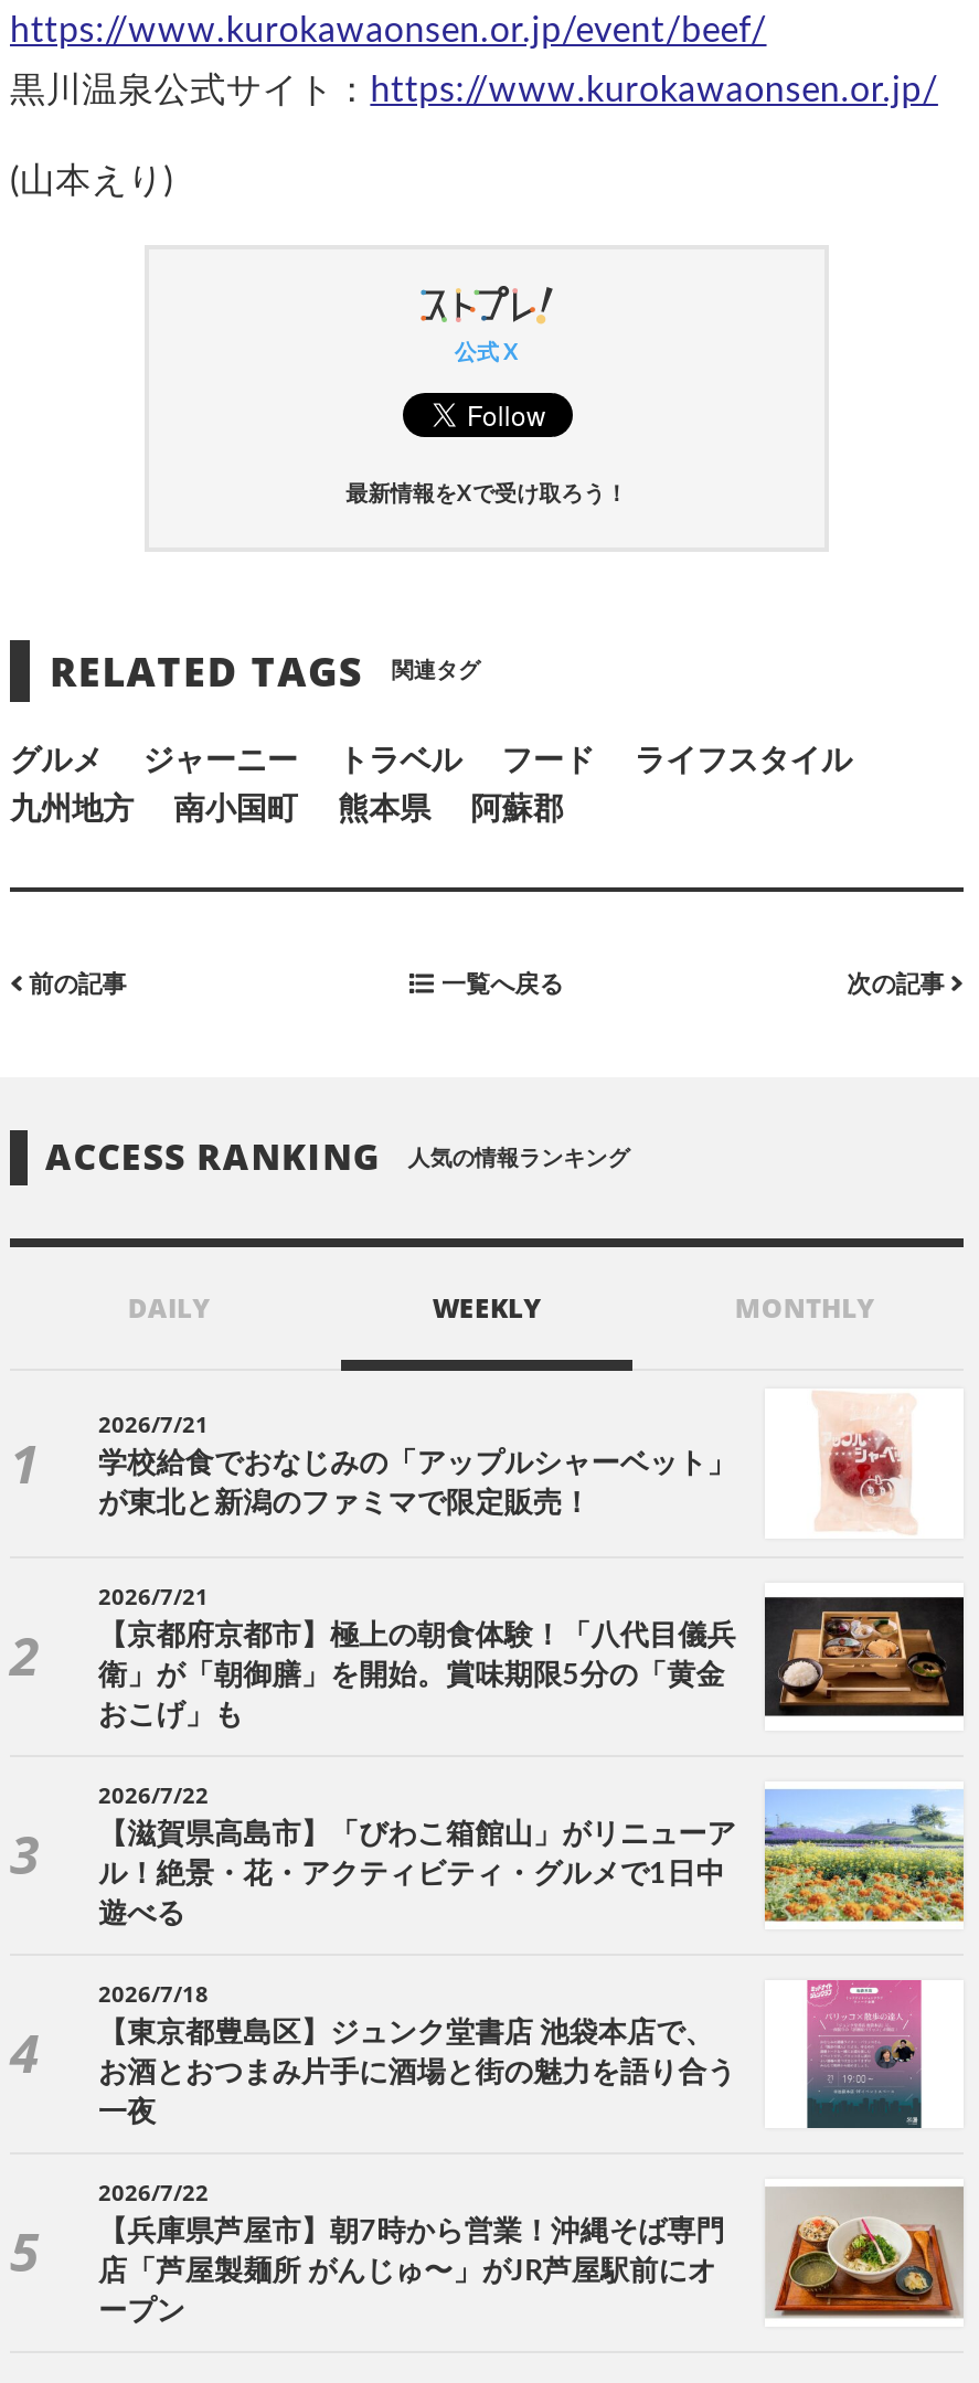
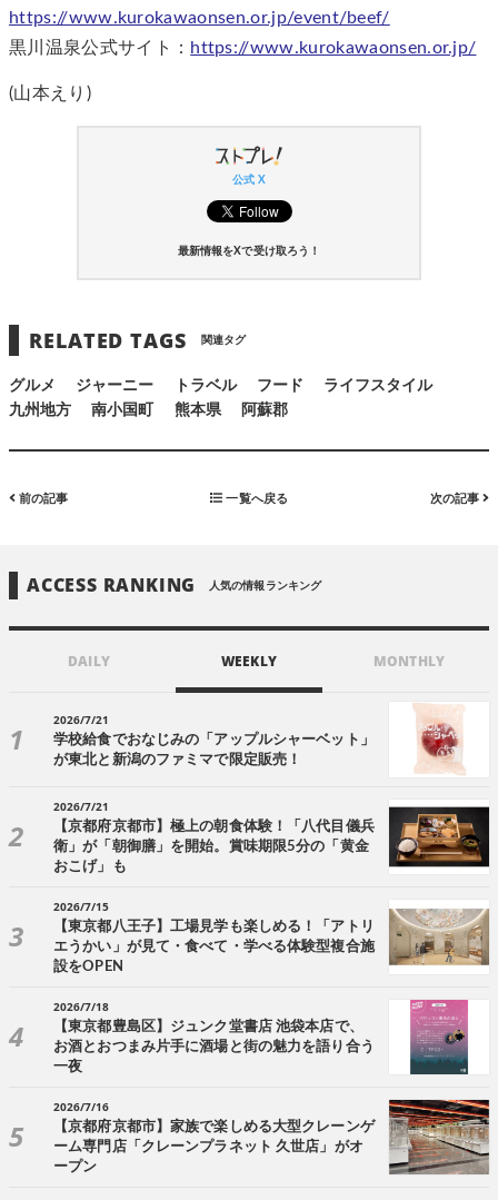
[98,1779,966,1929] [image] | 2026/7/22 | 【滋賀県高島市】「びわこ箱館山」がリニューア | ル！絶景・花・アクティビティ・グルメで1日中 | 遊べる -> [53,898,490,974] [image] | 2026/7/15 | 【東京都八王子】工場見学も楽しめる！「アトリ | エうかい」が見て・食べて・学べる体験型複合施 | 設をOPEN
[98,2176,209,2207] 2026/7/22 -> [53,1099,109,1114] 2026/7/16
[98,2179,964,2327] [image] | 【兵庫県芦屋市】朝7時から営業！沖縄そば専門 -> [53,1099,490,1176] [image] | 【京都府京都市】家族で楽しめる大型クレーンゲ
[98,2258,716,2287] 店「芦屋製麺所 がんじゅ〜」がJR芦屋駅前にオ -> [53,1140,363,1154] ーム専門店「クレーンプラネット 久世店」がオ

